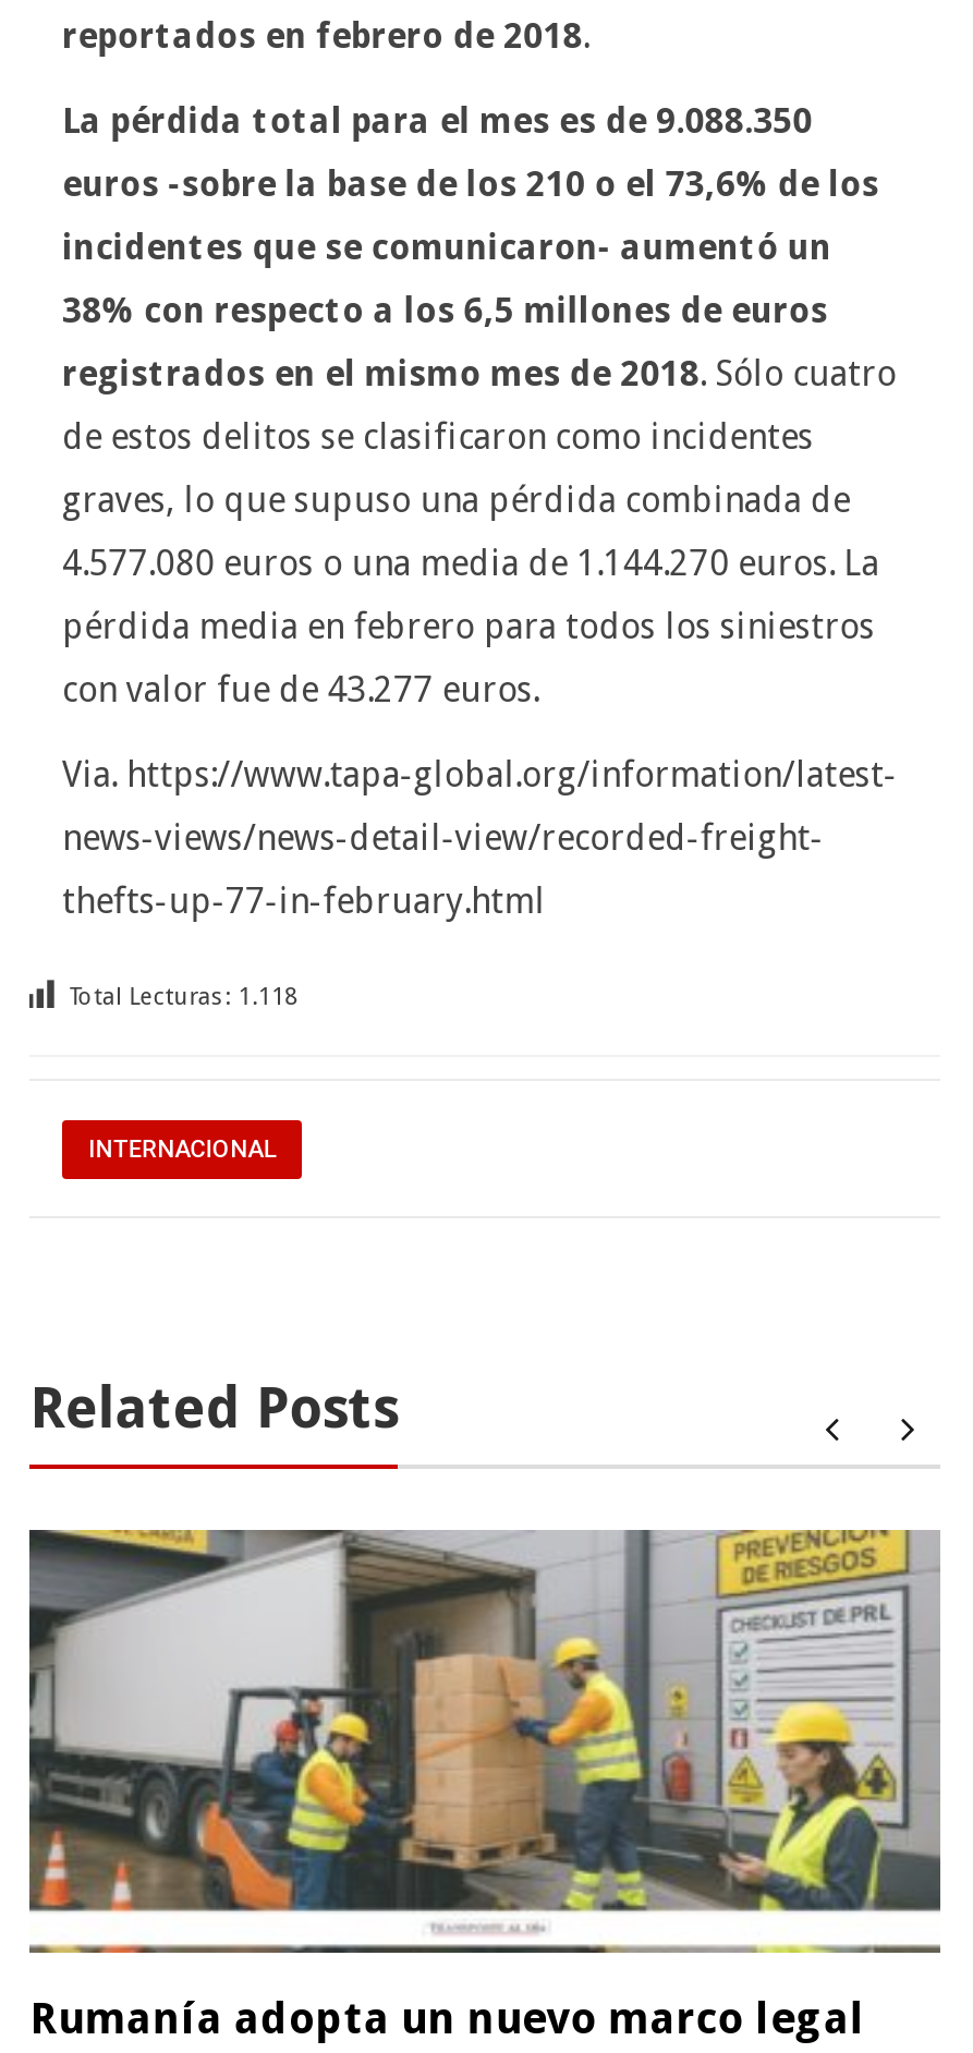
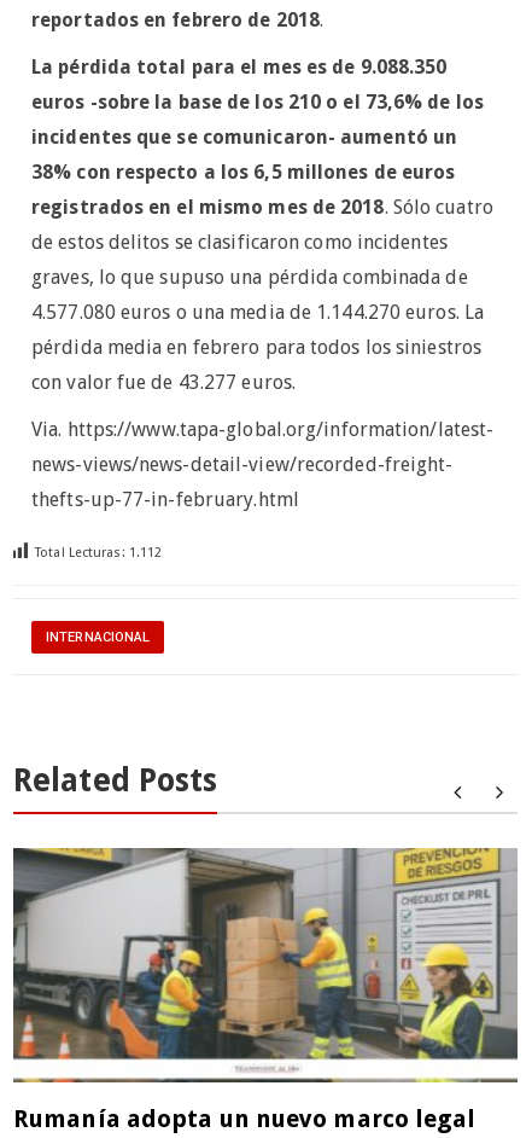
[69,983,298,1011] Total Lecturas: 1.118 -> [35,545,162,561] Total Lecturas: 1.112

